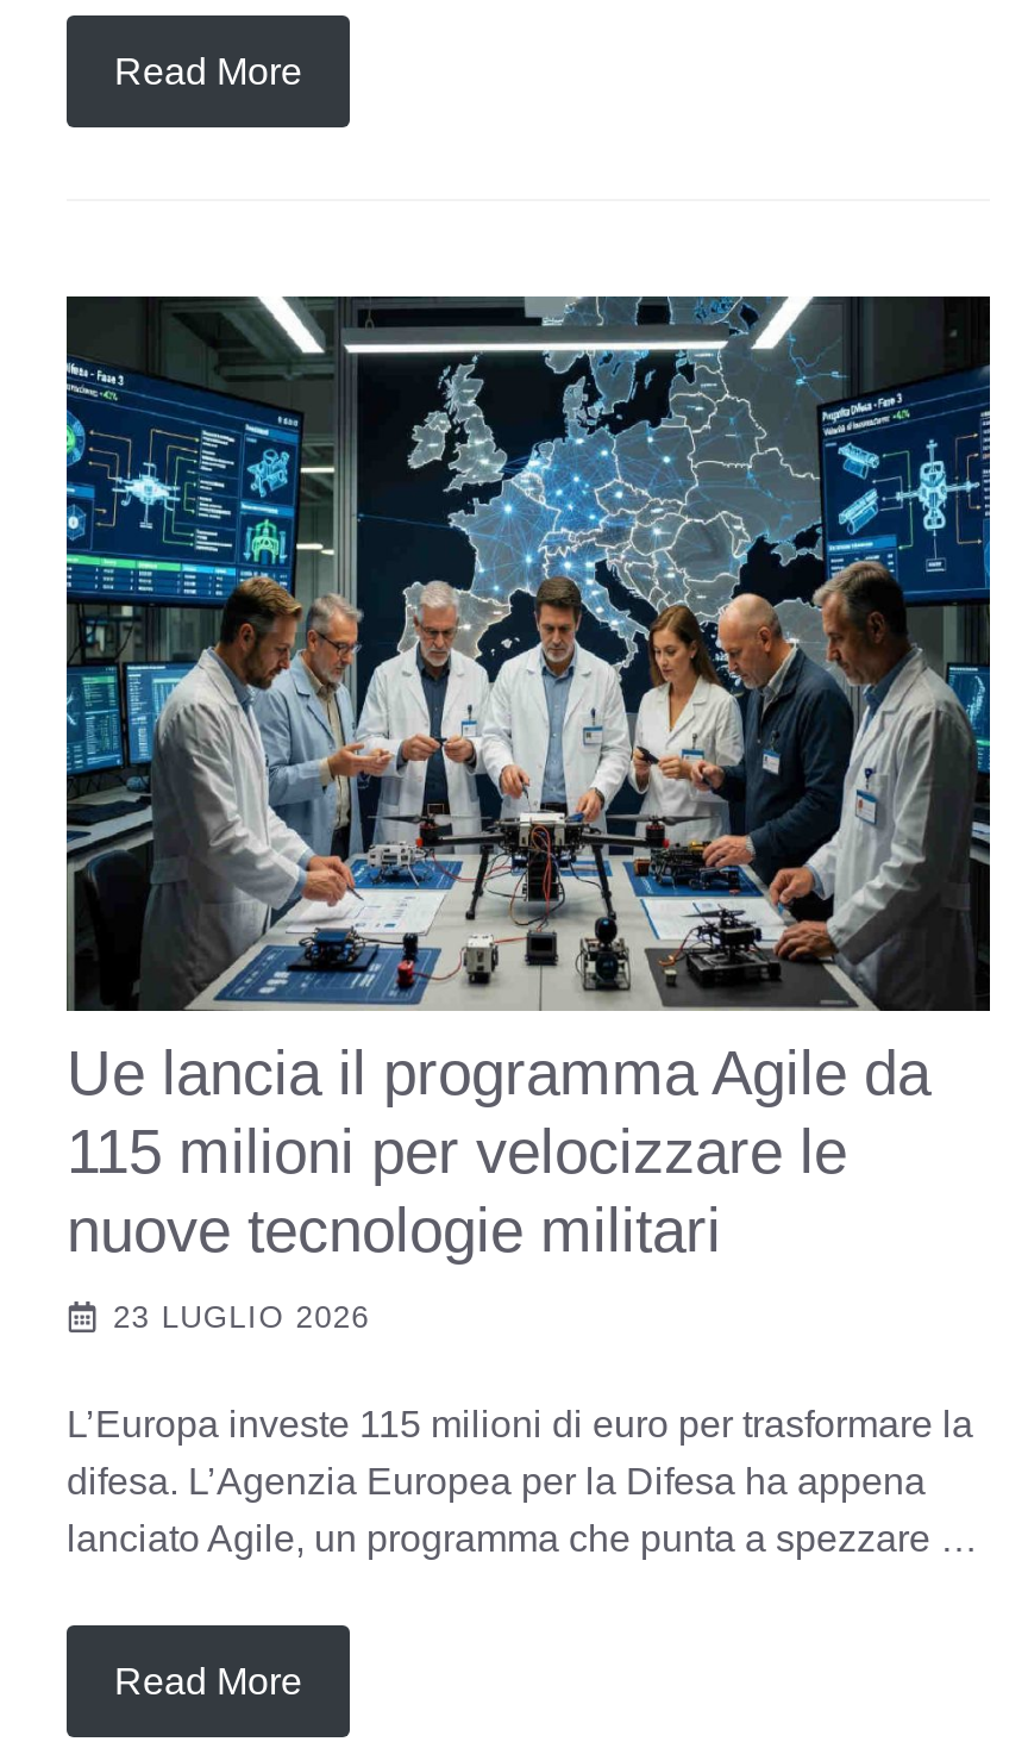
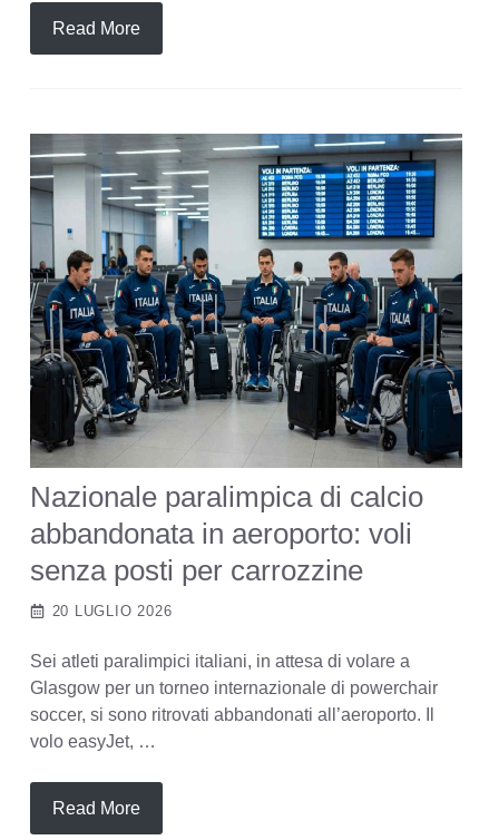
[64,294,990,1266] [image] | Ue lancia il programma Agile da | 115 milioni per velocizzare le | nuove tecnologie militari -> [30,133,463,587] [image] | Nazionale paralimpica di calcio | abbandonata in aeroporto: voli | senza posti per carrozzine
[113,1300,370,1335] 23 LUGLIO 2026 -> [52,603,172,620] 20 LUGLIO 2026
[67,1403,978,1558] L’Europa investe 115 milioni di euro per trasformare la | difesa. L’Agenzia Europea per la Difesa ha appena | lanciato Agile, un programma che punta a spezzare … -> [30,652,438,751] Sei atleti paralimpici italiani, in attesa di volare a | Glasgow per un torneo internazionale di powerchair | soccer, si sono ritrovati abbandonati all’aeroporto. Il | volo easyJet, …

